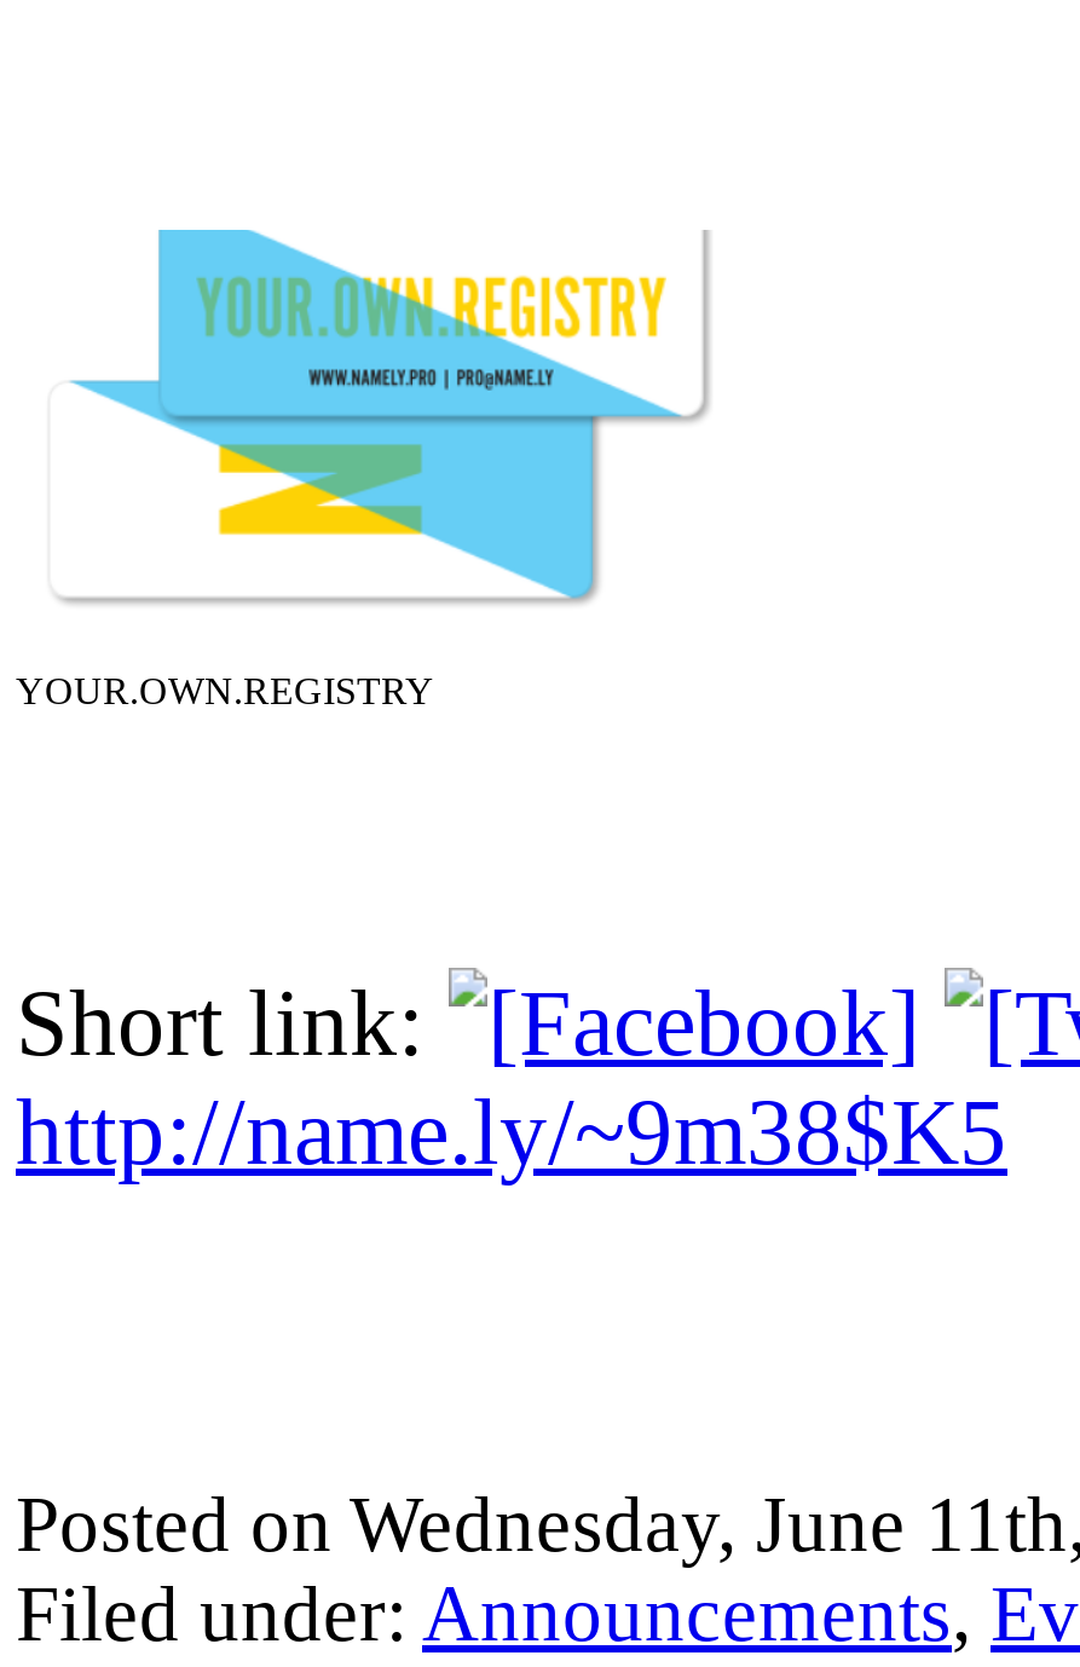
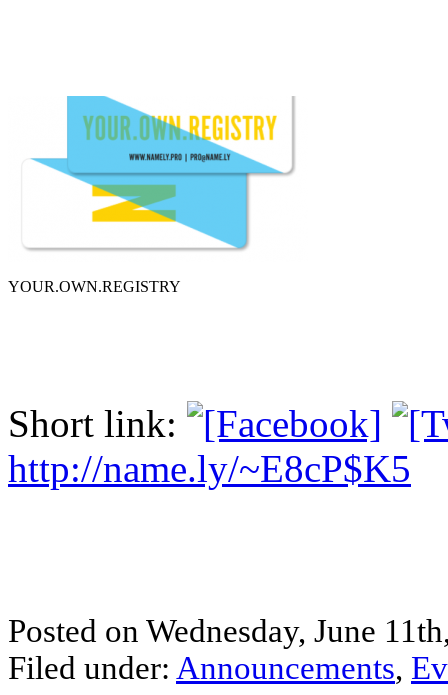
[16,1078,1007,1182] http://name.ly/~9m38$K5 -> [8,447,411,490] http://name.ly/~E8cP$K5

